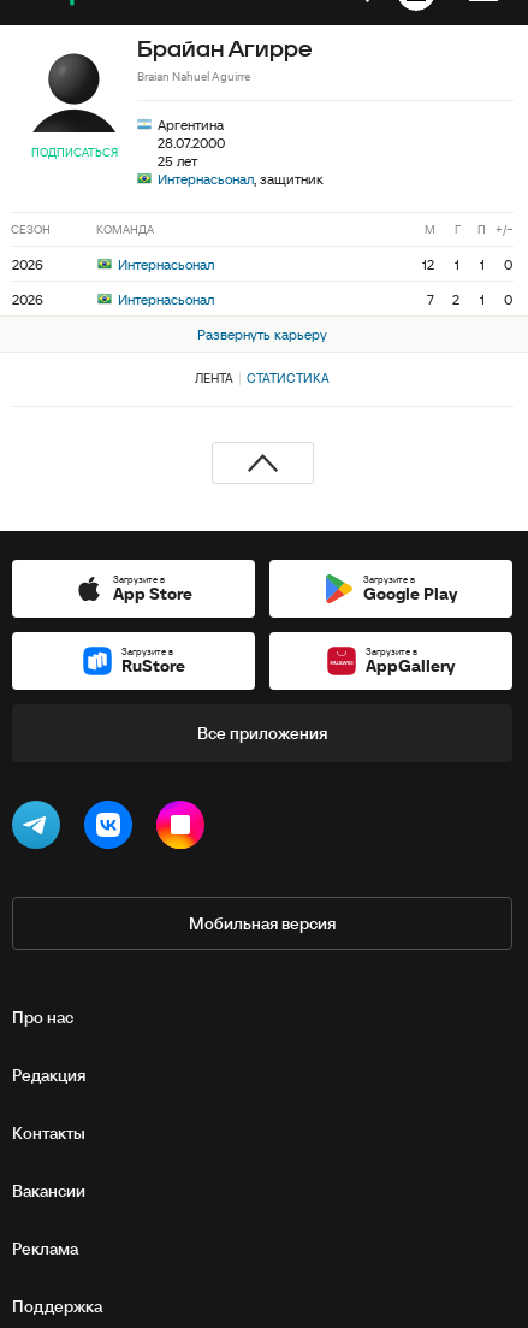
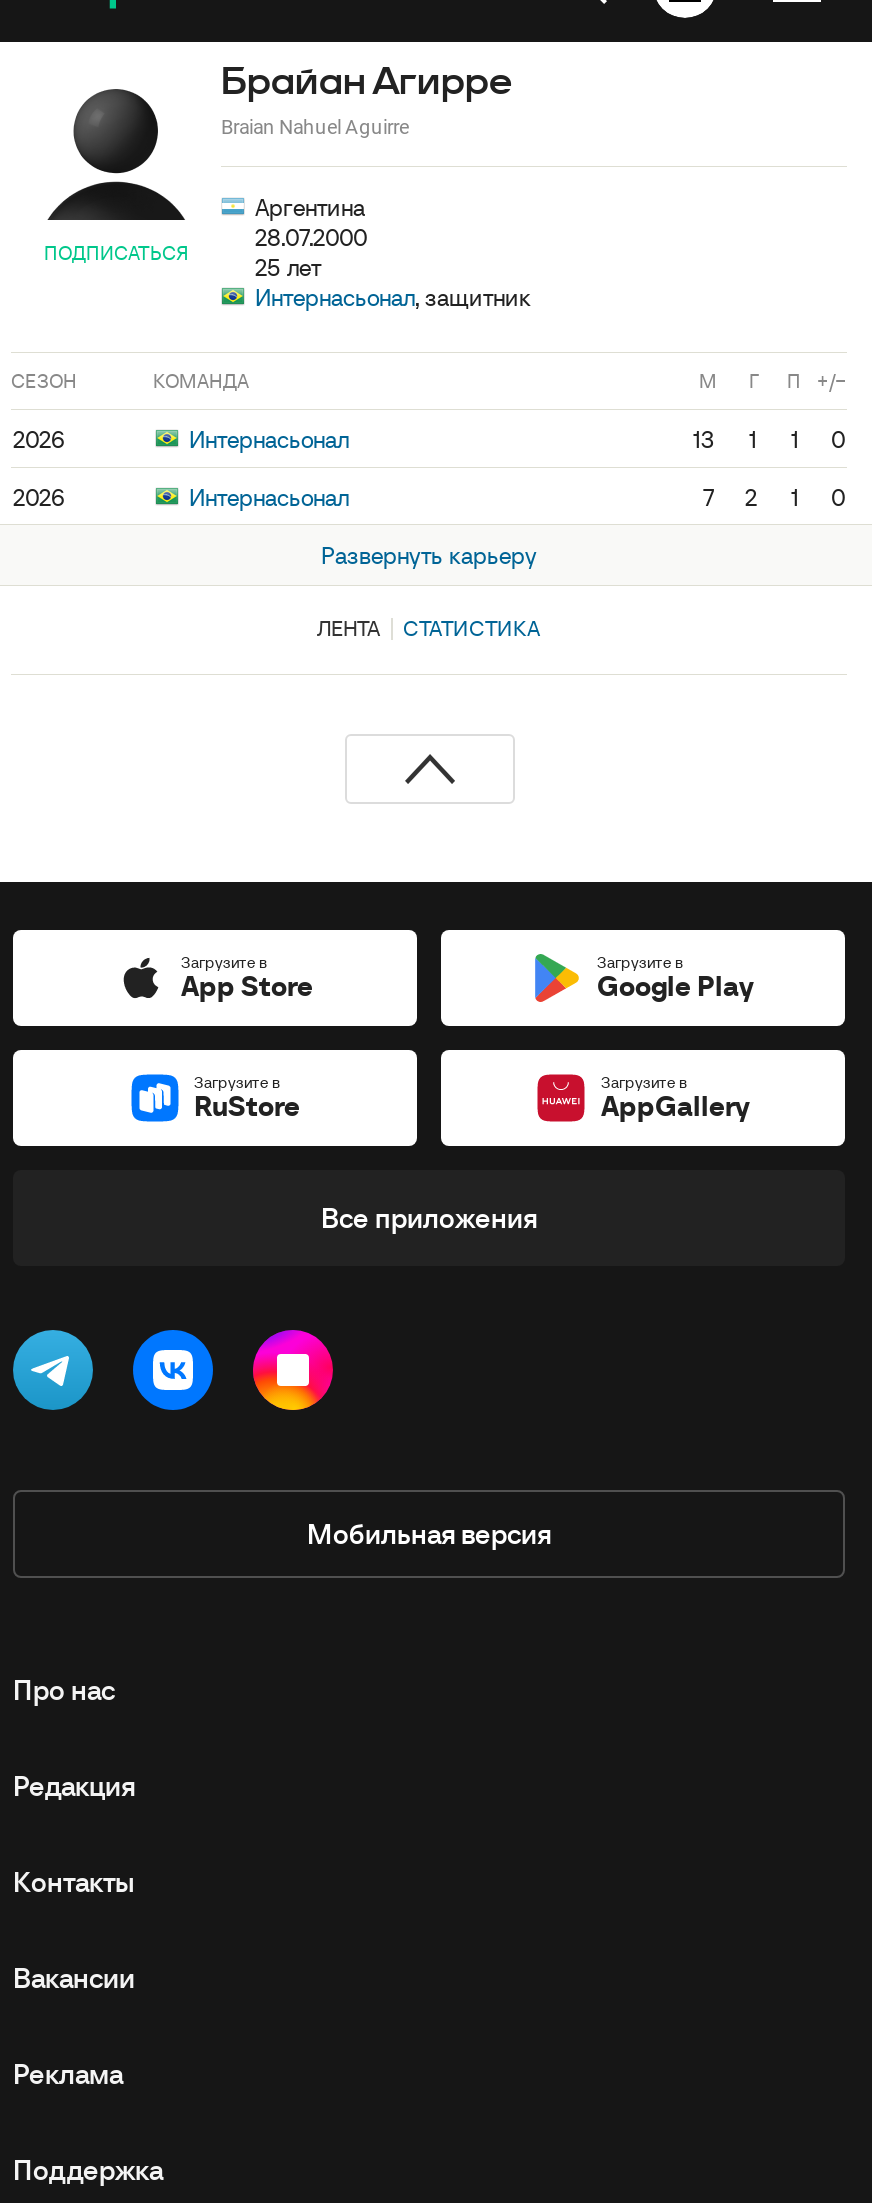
[422,255,512,273] 12 1 1 0 -> [693,424,845,454] 13 1 1 0

